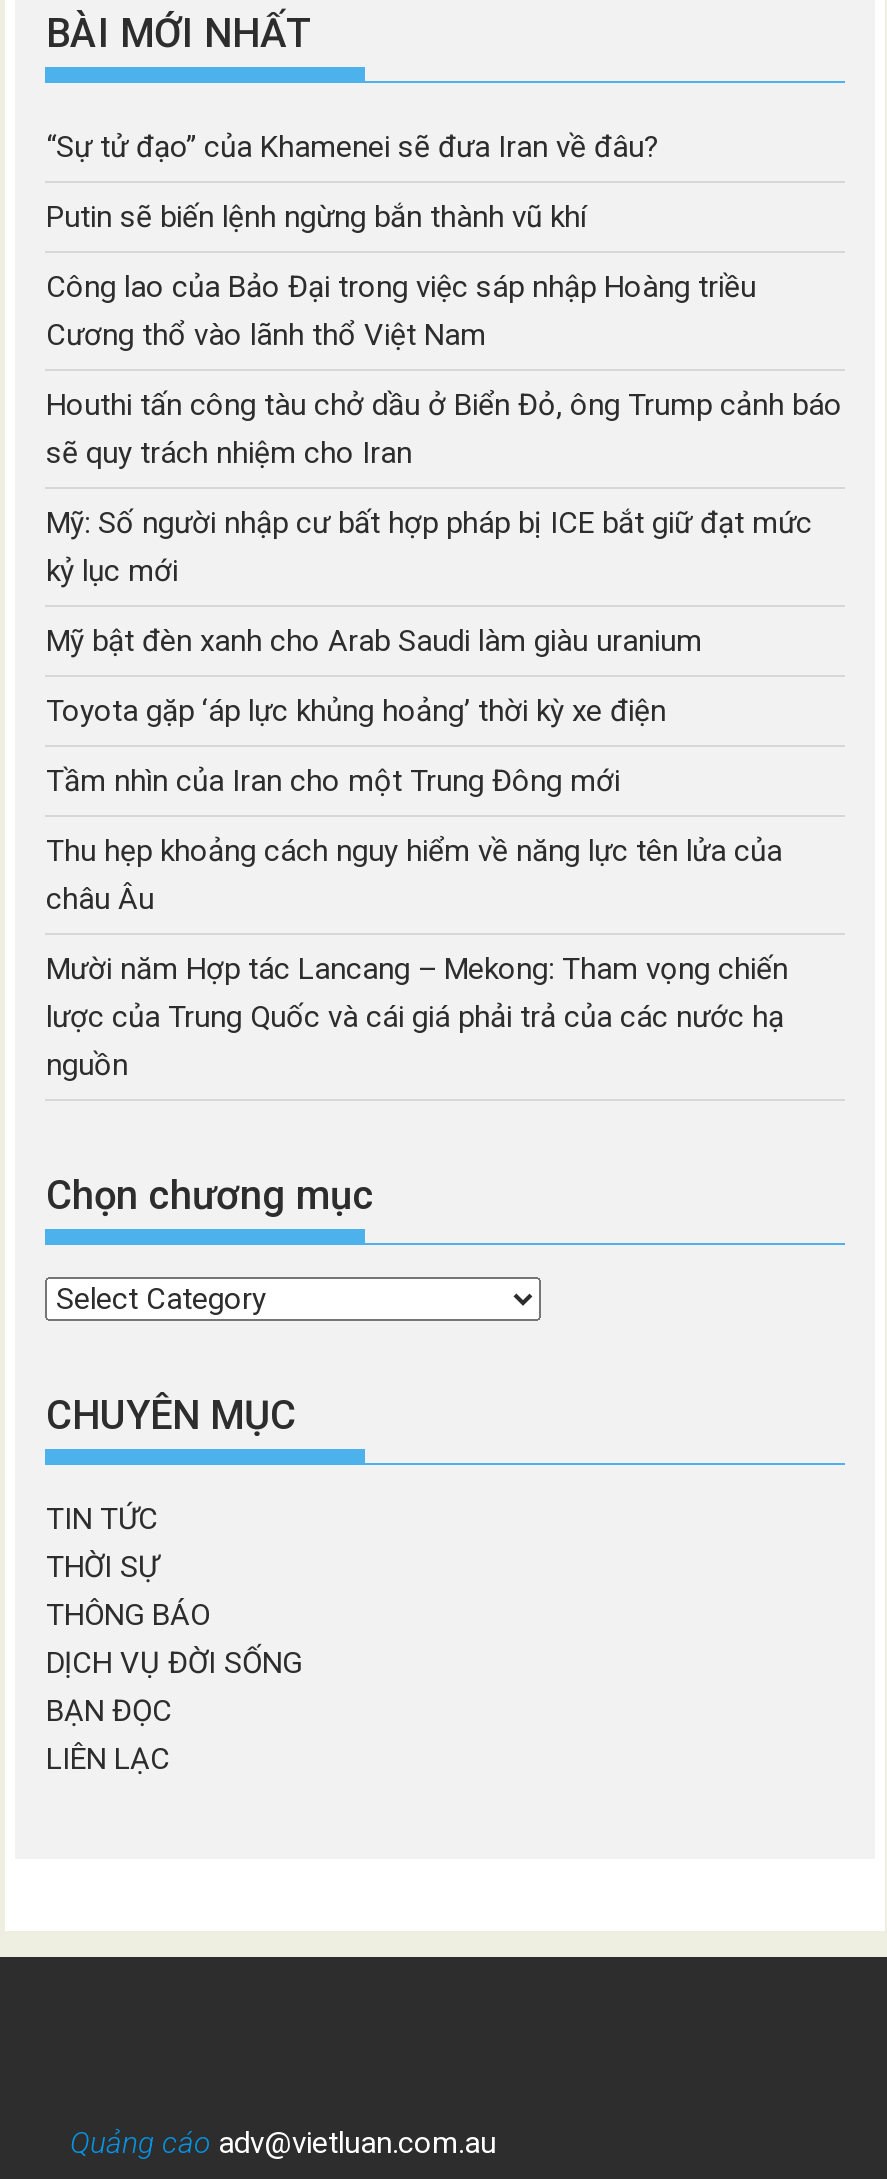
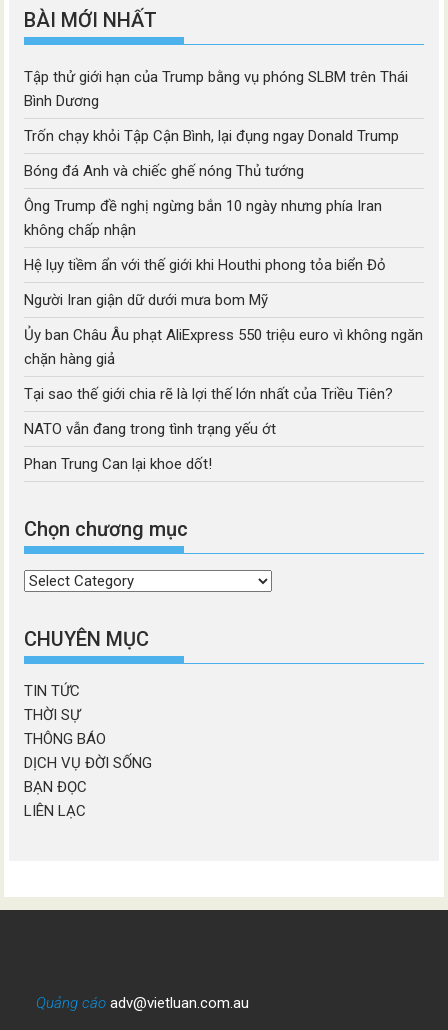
[46,129,660,165] “Sự tử đạo” của Khamenei sẽ đưa Iran về đâu? -> [24,68,408,110] Tập thử giới hạn của Trump bằng vụ phóng SLBM trên Thái | Bình Dương
[46,199,586,235] Putin sẽ biến lệnh ngừng bắn thành vũ khí -> [24,127,399,145] Trốn chạy khỏi Tập Cận Bình, lại đụng ngay Donald Trump
[46,269,756,353] Công lao của Bảo Đại trong việc sáp nhập Hoàng triều | Cương thổ vào lãnh thổ Việt Nam -> [24,162,304,180] Bóng đá Anh và chiếc ghế nóng Thủ tướng
[46,387,842,471] Houthi tấn công tàu chở dầu ở Biển Đỏ, ông Trump cảnh báo | sẽ quy trách nhiệm cho Iran -> [24,197,382,239] Ông Trump đề nghị ngừng bắn 10 ngày nhưng phía Iran | không chấp nhận
[46,505,812,589] Mỹ: Số người nhập cư bất hợp pháp bị ICE bắt giữ đạt mức | kỷ lục mới -> [24,256,386,274] Hệ lụy tiềm ẩn với thế giới khi Houthi phong tỏa biển Đỏ
[46,623,702,659] Mỹ bật đèn xanh cho Arab Saudi làm giàu uranium -> [24,291,268,309] Người Iran giận dữ dưới mưa bom Mỹ
[46,693,666,729] Toyota gặp ‘áp lực khủng hoảng’ thời kỳ xe điện -> [24,326,423,368] Ủy ban Châu Âu phạt AliExpress 550 triệu euro vì không ngăn | chặn hàng giả
[46,763,620,799] Tầm nhìn của Iran cho một Trung Đông mới -> [24,385,393,403] Tại sao thế giới chia rẽ là lợi thế lớn nhất của Triều Tiên?
[46,833,782,917] Thu hẹp khoảng cách nguy hiểm về năng lực tên lửa của | châu Âu -> [24,420,276,438] NATO vẫn đang trong tình trạng yếu ớt
[46,951,788,1083] Mười năm Hợp tác Lancang – Mekong: Tham vọng chiến | lược của Trung Quốc và cái giá phải trả của các nước hạ | nguồn -> [24,455,212,473] Phan Trung Can lại khoe dốt!

